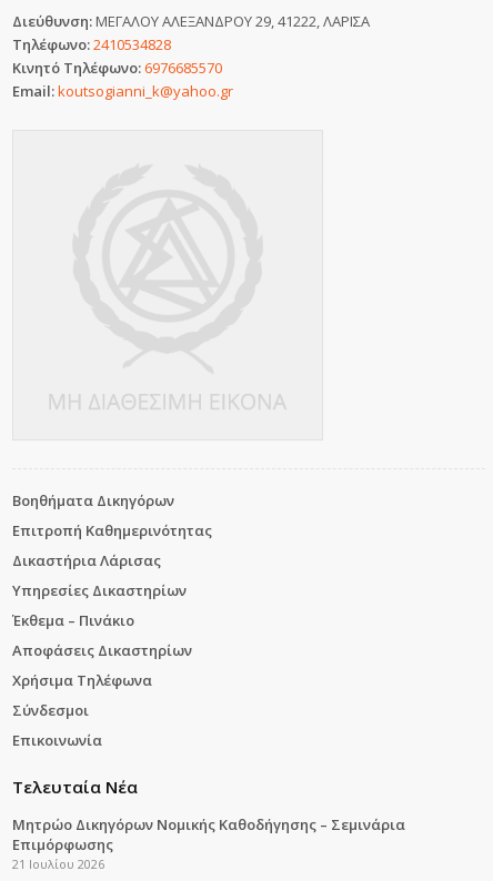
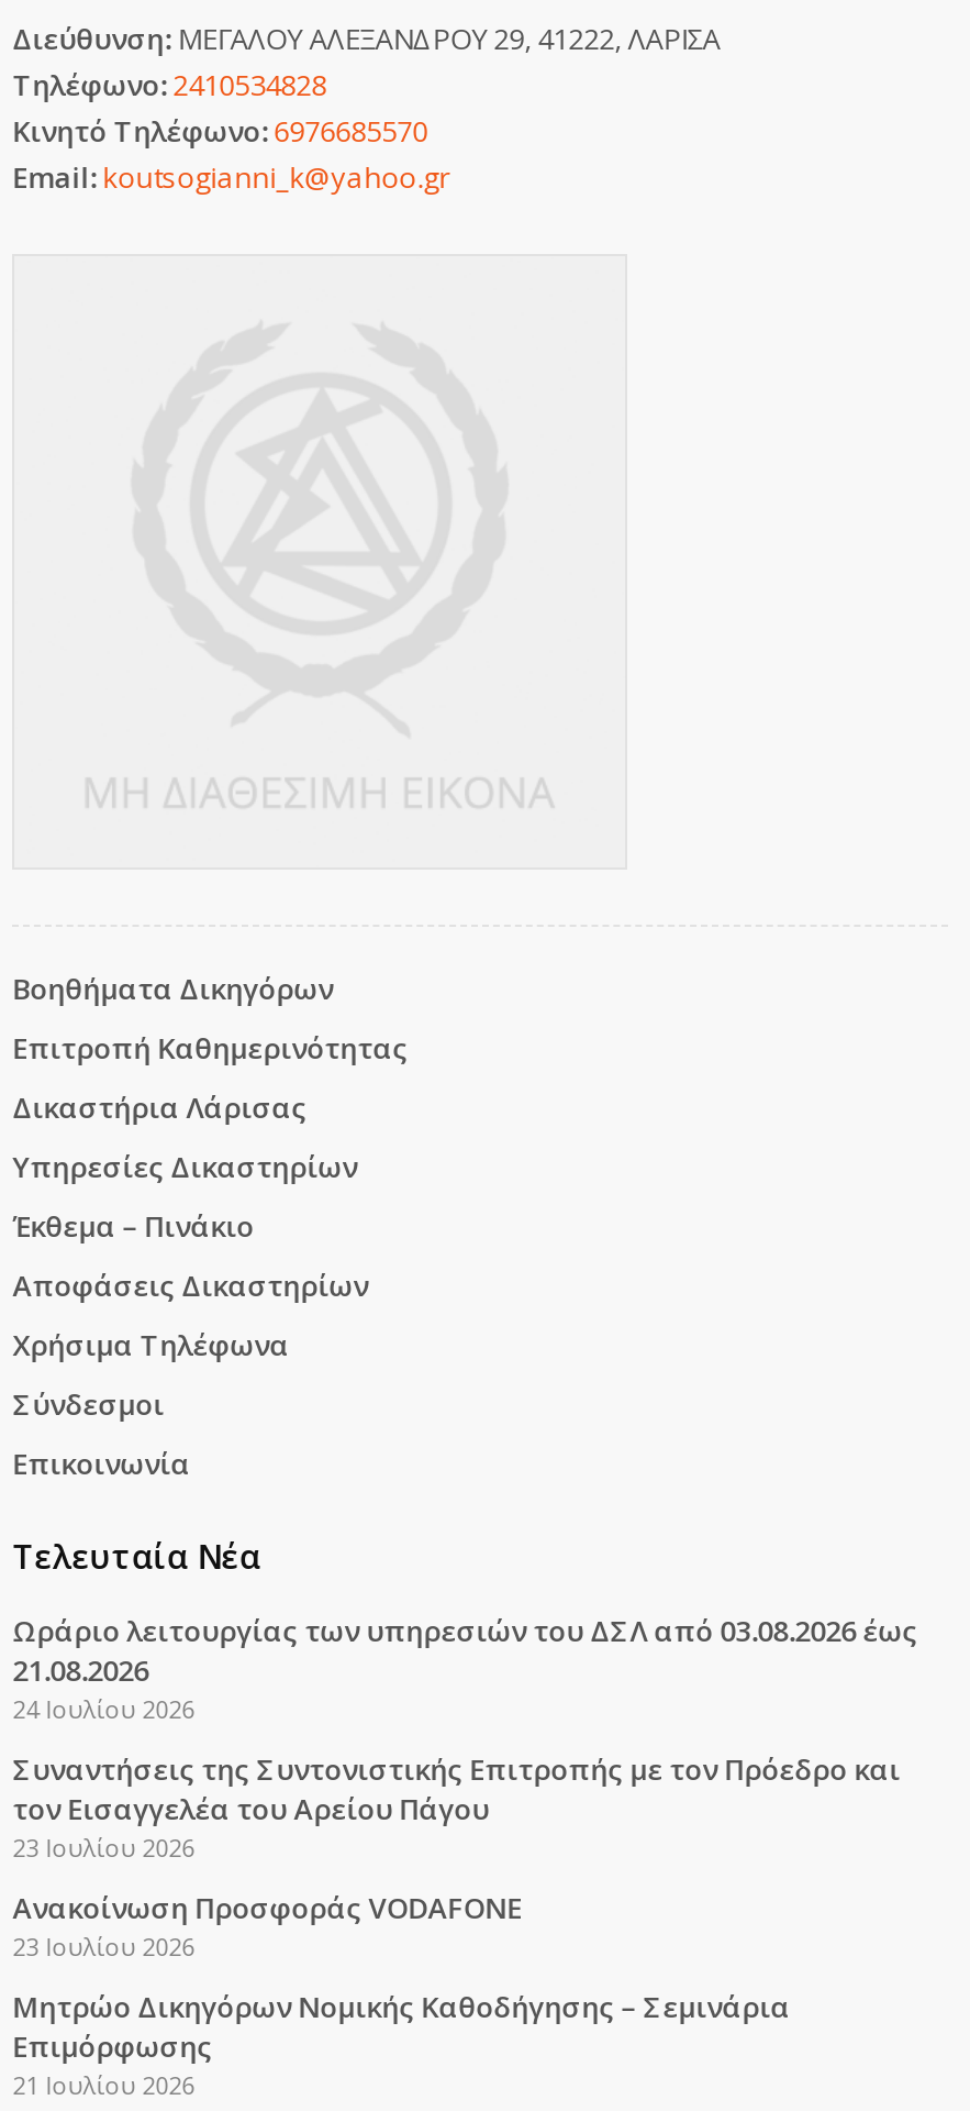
none -> [13,1611,918,1963] Ωράριο λειτουργίας των υπηρεσιών του ΔΣΛ από 03.08.2026 έως | 21.08.2026 | 24 Ιουλίου 2026 | Συναντήσεις της Συντονιστικής Επιτροπής με τον Πρόεδρο και | τον Εισαγγελέα του Αρείου Πάγου | 23 Ιουλίου 2026 | Ανακοίνωση Προσφοράς VODAFONE | 23 Ιουλίου 2026

